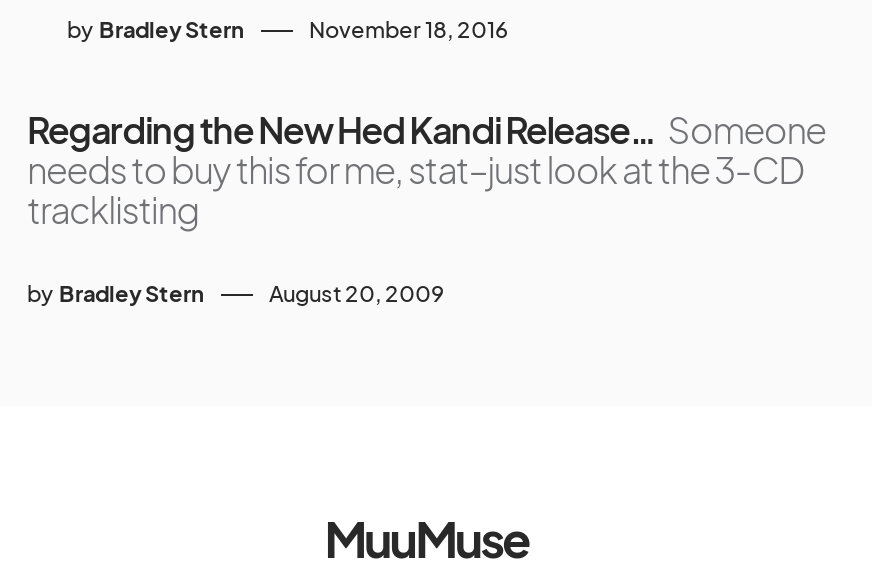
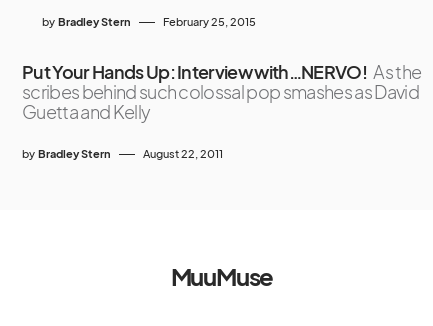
[309,17,509,43] November 18, 2016 -> [163,15,256,28] February 25, 2015
[27,107,826,233] Regarding the New Hed Kandi Release… Someone | needs to buy this for me, stat–just look at the 3-CD | tracklisting -> [22,60,421,123] Put Your Hands Up: Interview with…NERVO! As the | scribes behind such colossal pop smashes as David | Guetta and Kelly
[269,281,445,307] August 20, 2009 -> [143,147,223,160] August 22, 2011

